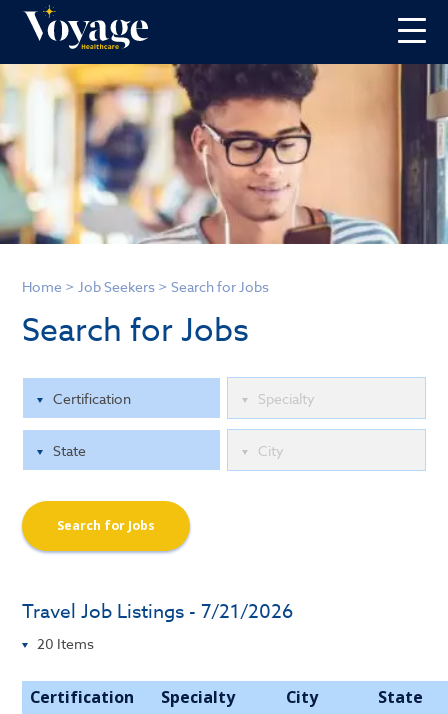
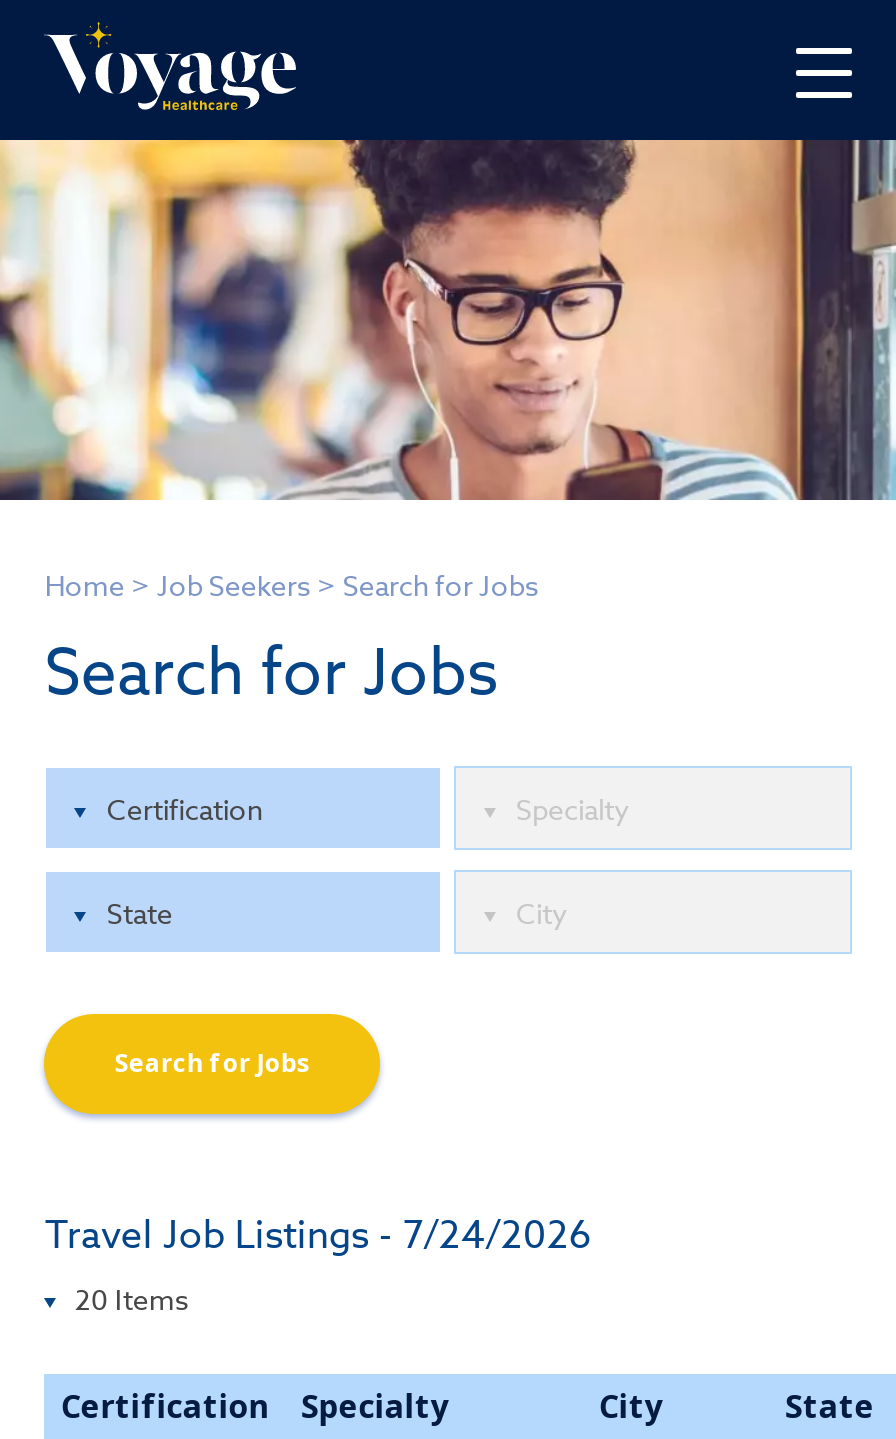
[22,598,293,624] Travel Job Listings - 7/21/2026 -> [45,1208,591,1260] Travel Job Listings - 7/24/2026

